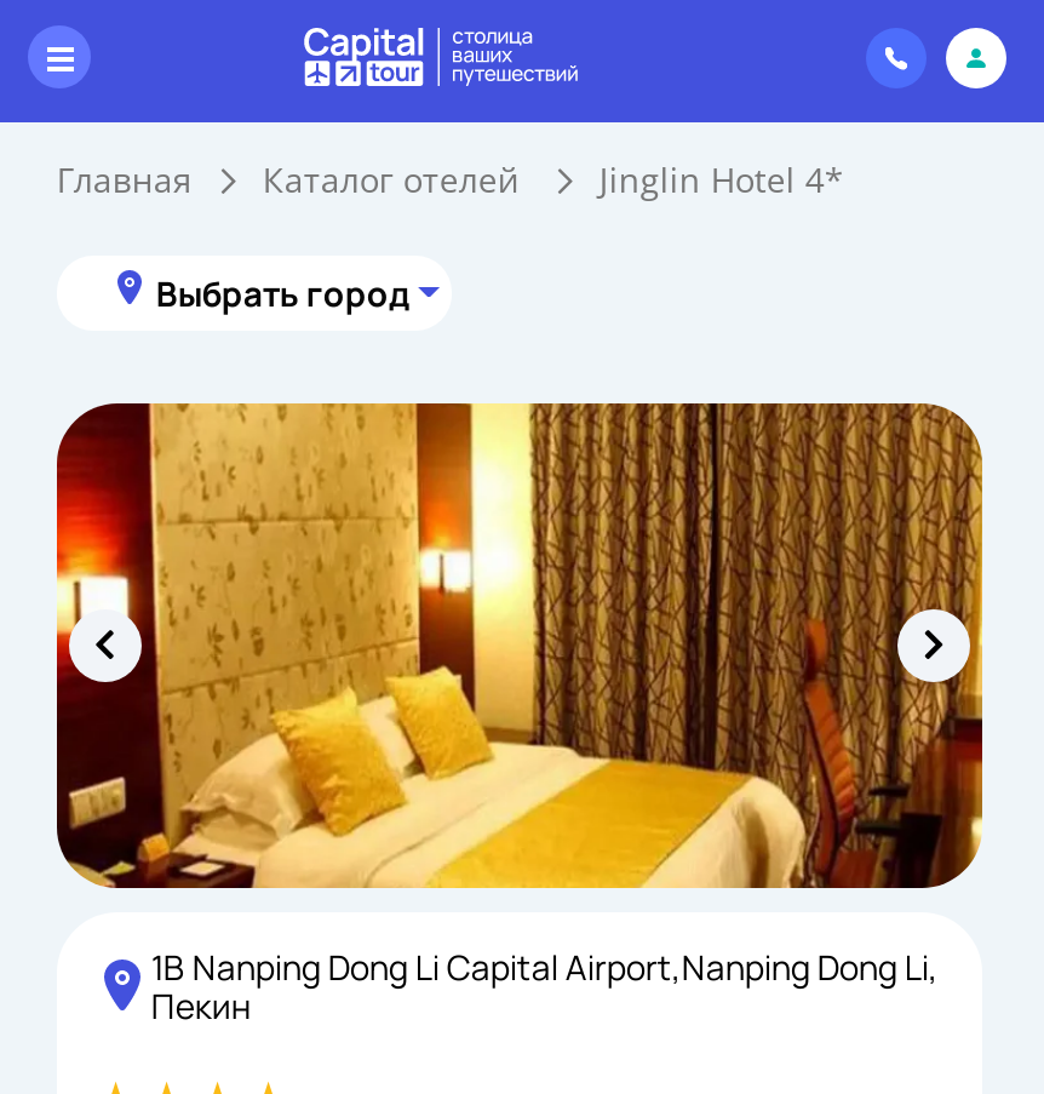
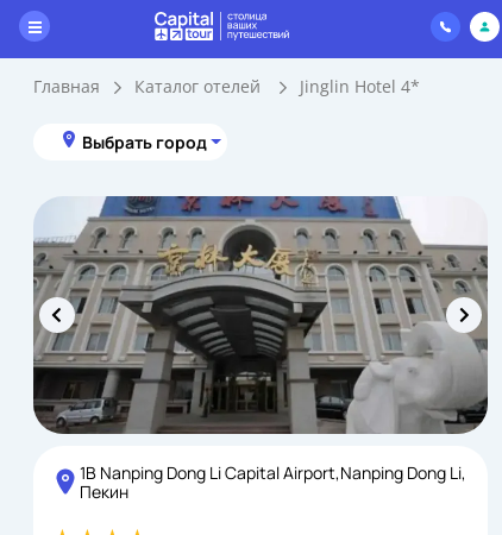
[55,401,985,890] [image] -> [32,195,489,435] [image]

